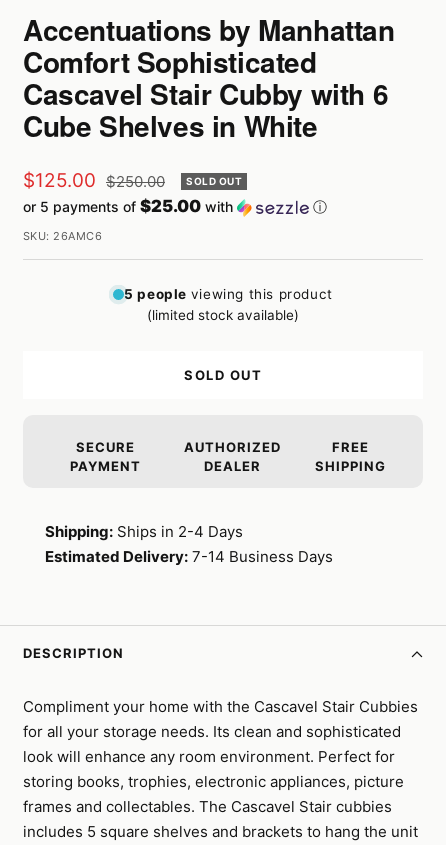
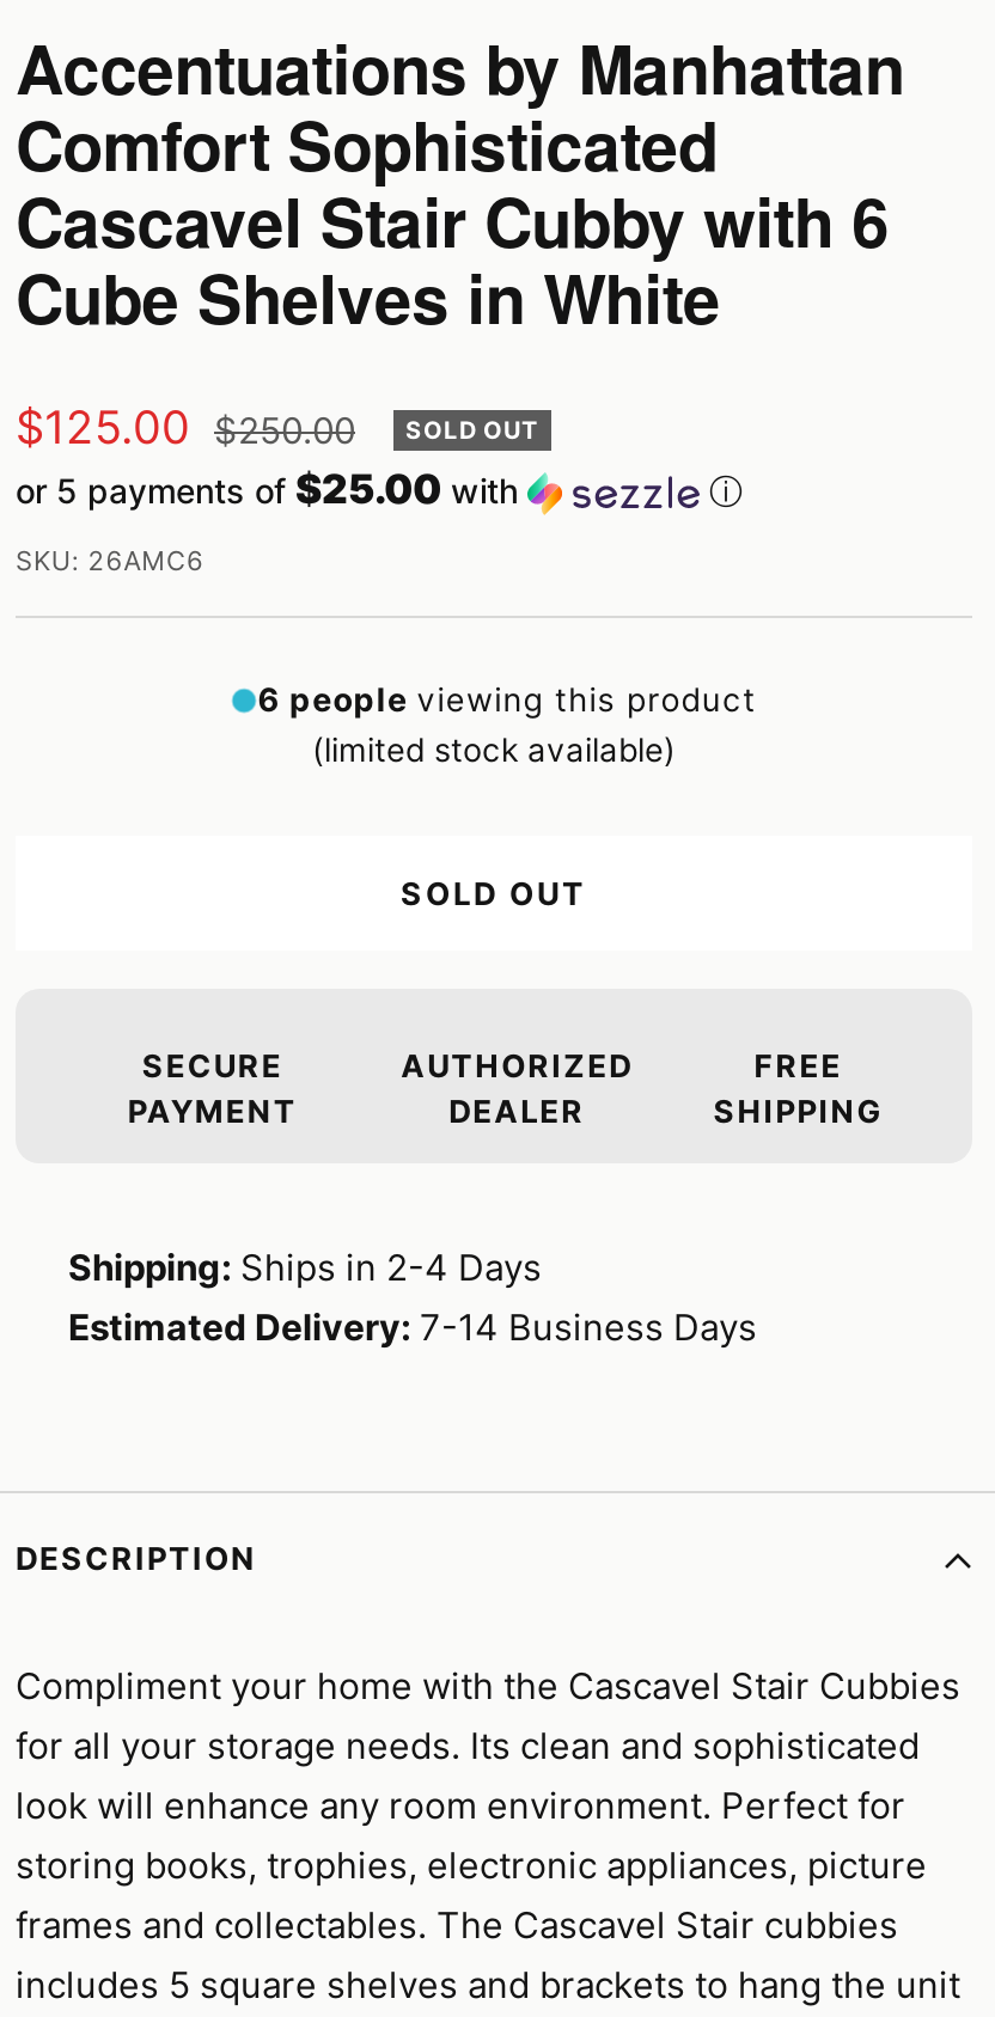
[124,286,333,302] 5 people viewing this product -> [258,681,756,719] 6 people viewing this product

